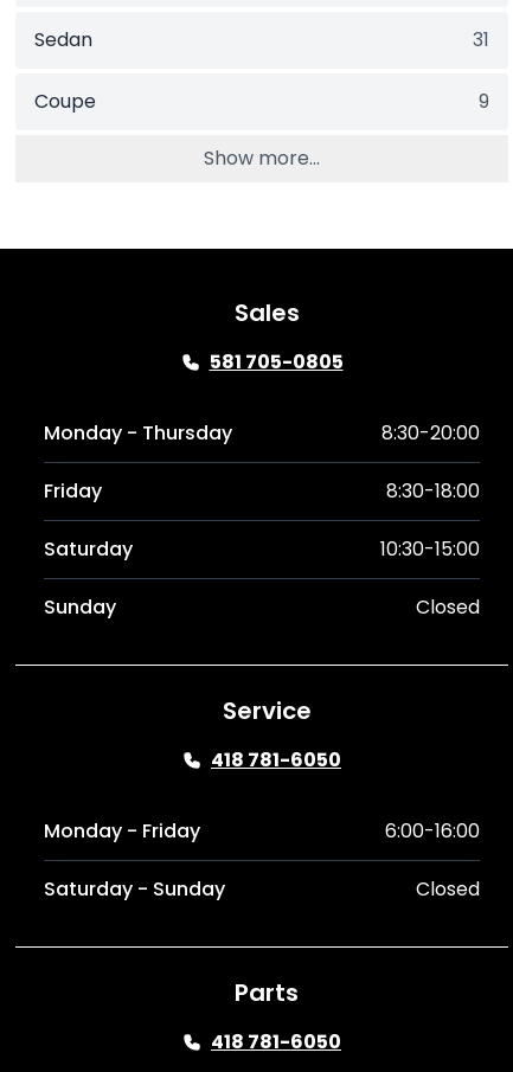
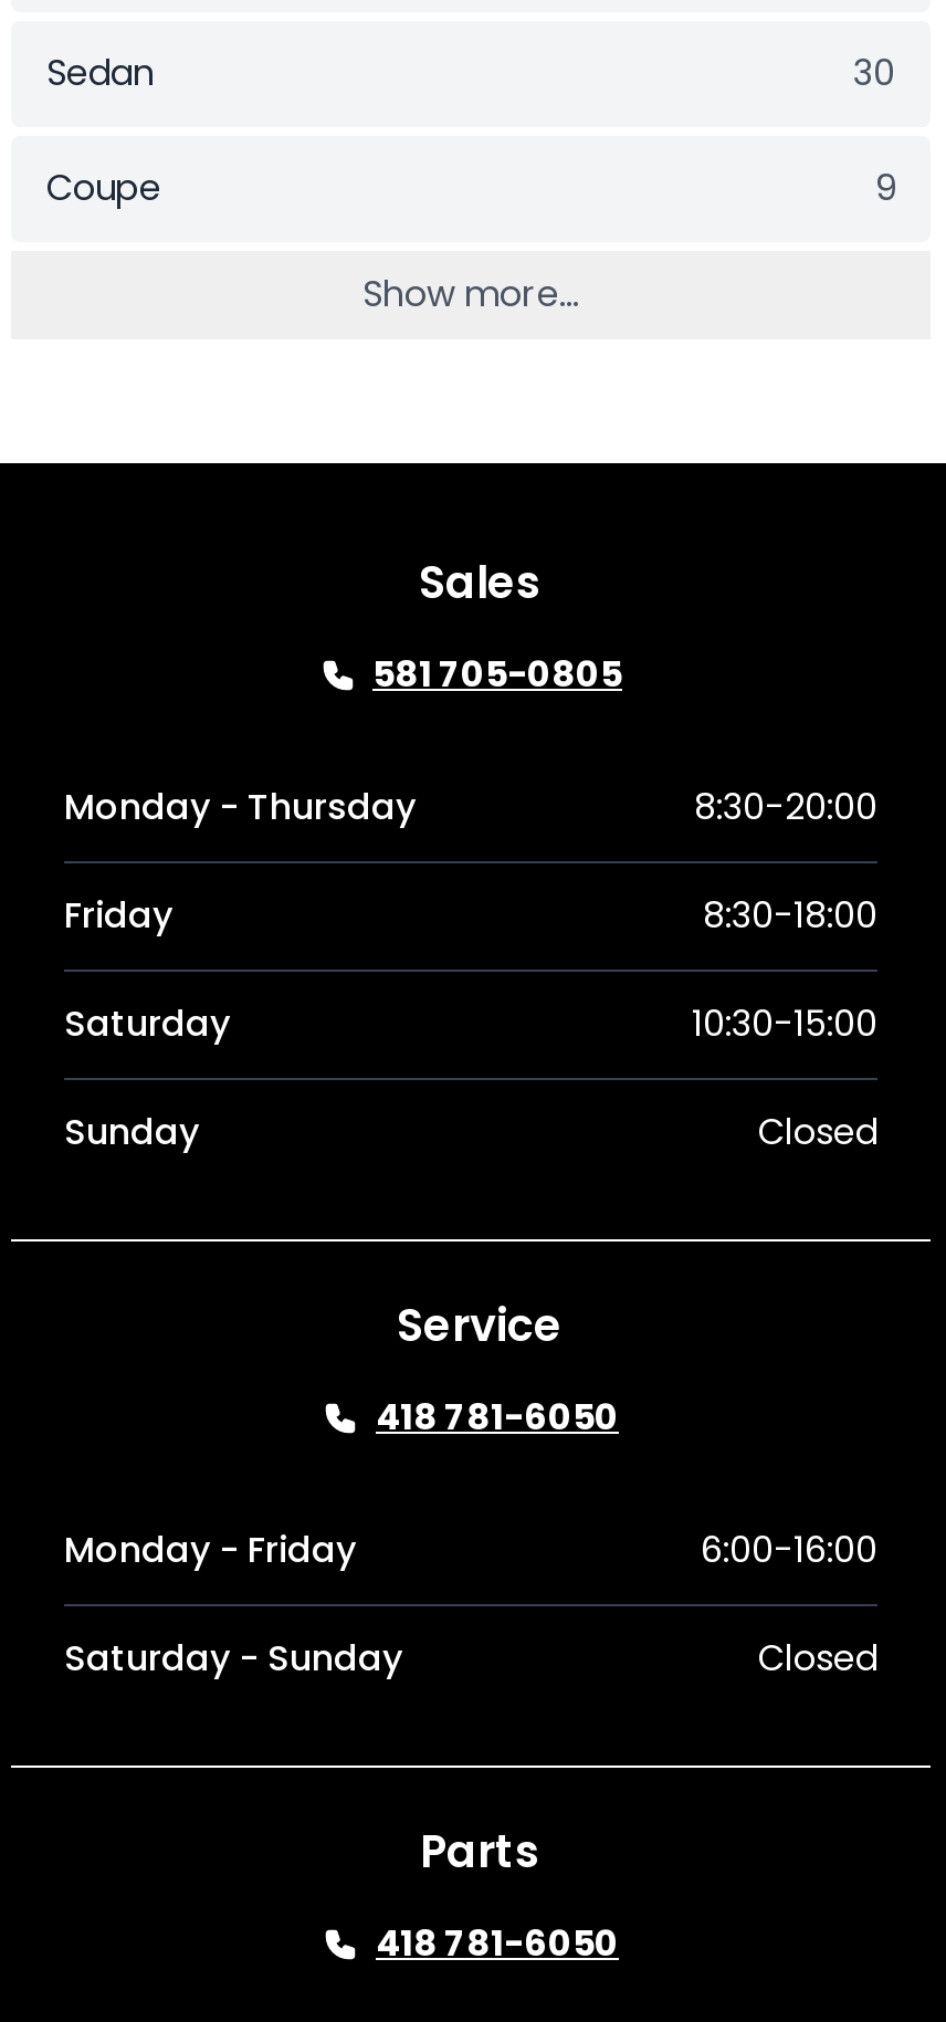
[473,27,489,54] 31 -> [853,49,895,99] 30

